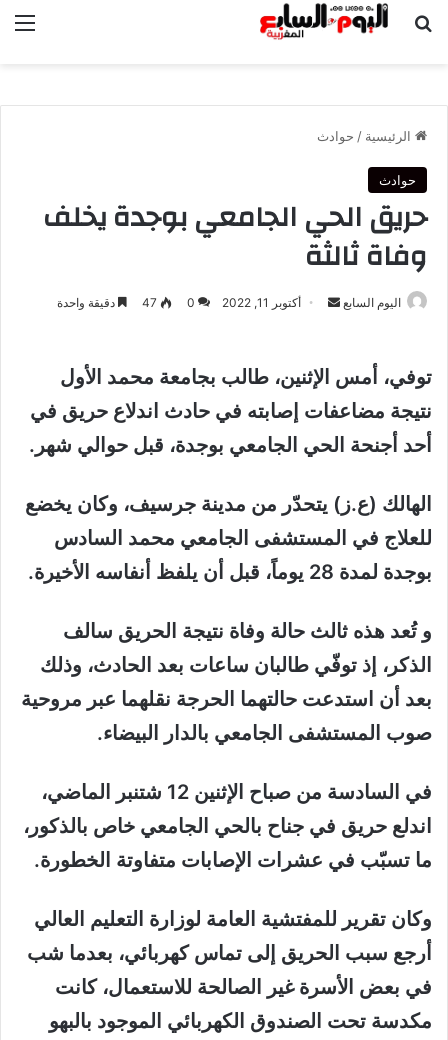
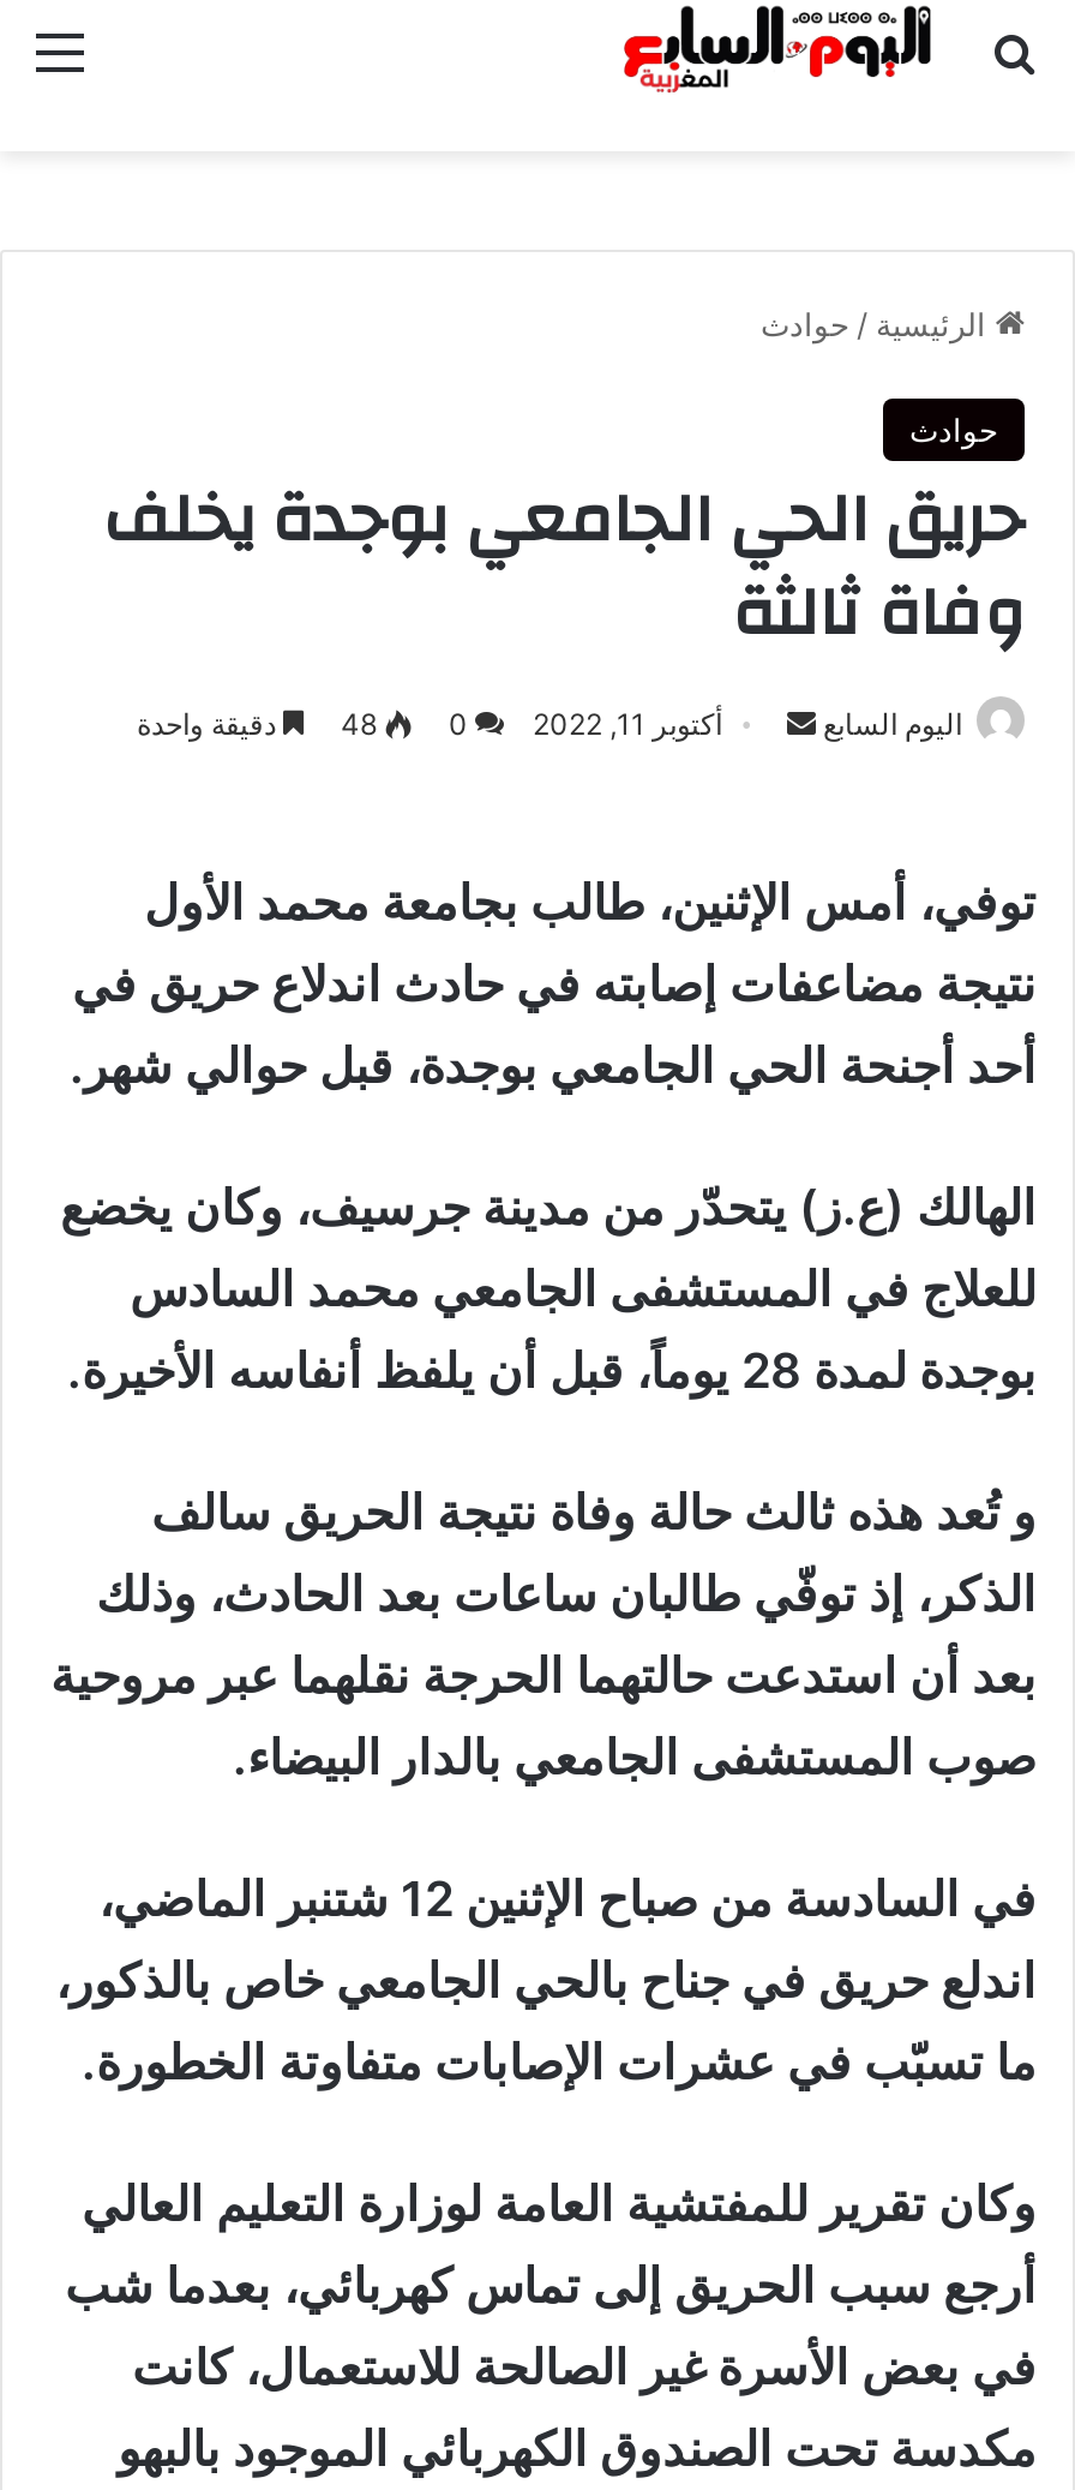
[57,295,195,310] 0 47 دقيقة واحدة -> [137,705,468,741] 0 48 دقيقة واحدة

